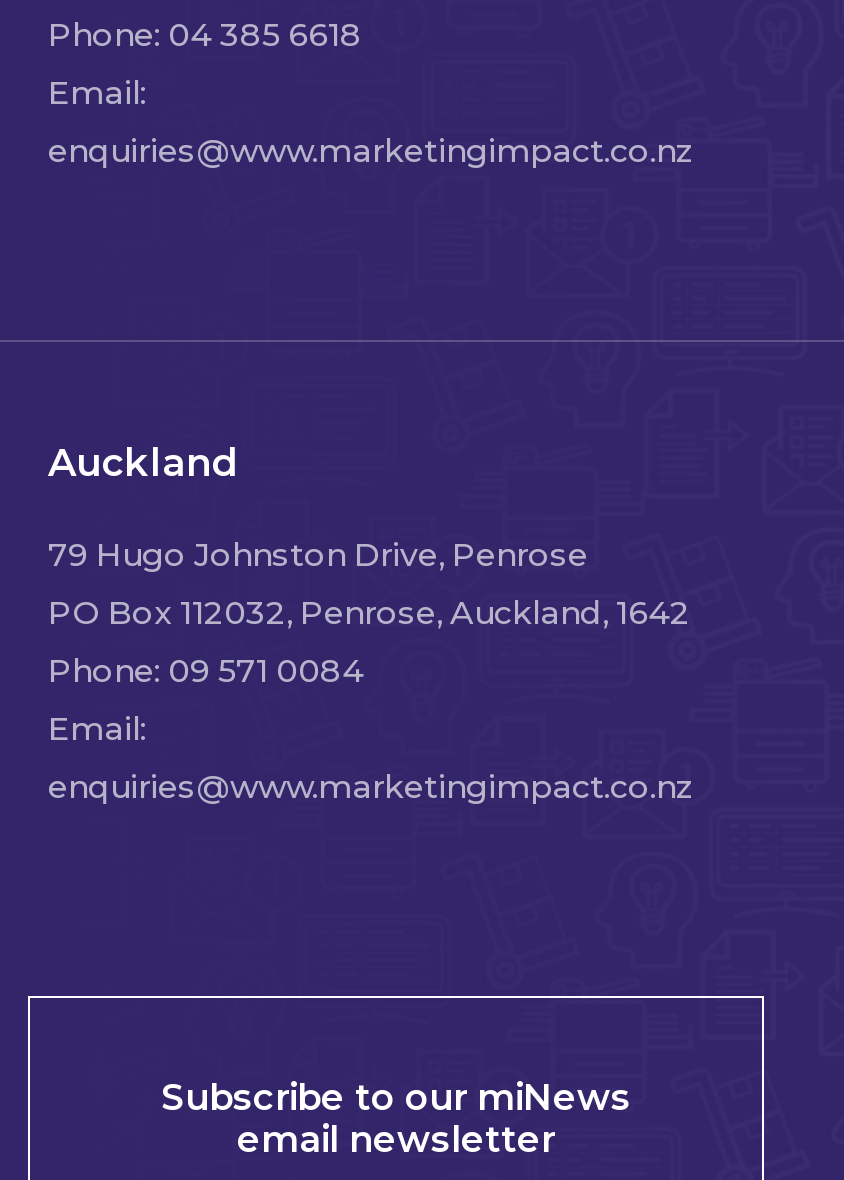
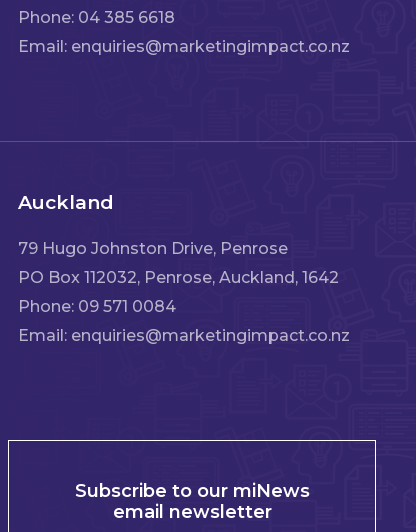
[48,74,694,170] Email: | enquiries@www.marketingimpact.co.nz -> [18,37,350,56] Email: enquiries@marketingimpact.co.nz
[48,710,694,806] Email: | enquiries@www.marketingimpact.co.nz -> [18,326,350,345] Email: enquiries@marketingimpact.co.nz

